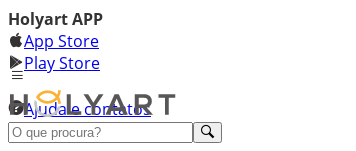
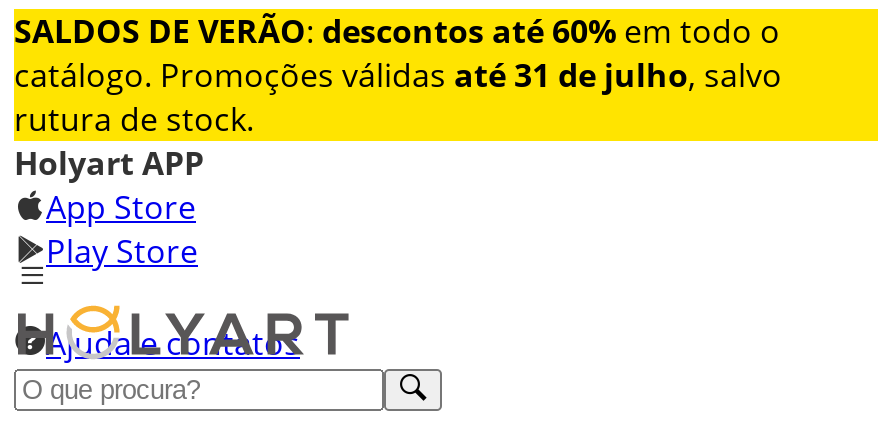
none -> [14,9,782,141] SALDOS DE VERÃO: descontos até 60% em todo o | catálogo. Promoções válidas até 31 de julho, salvo | rutura de stock.

